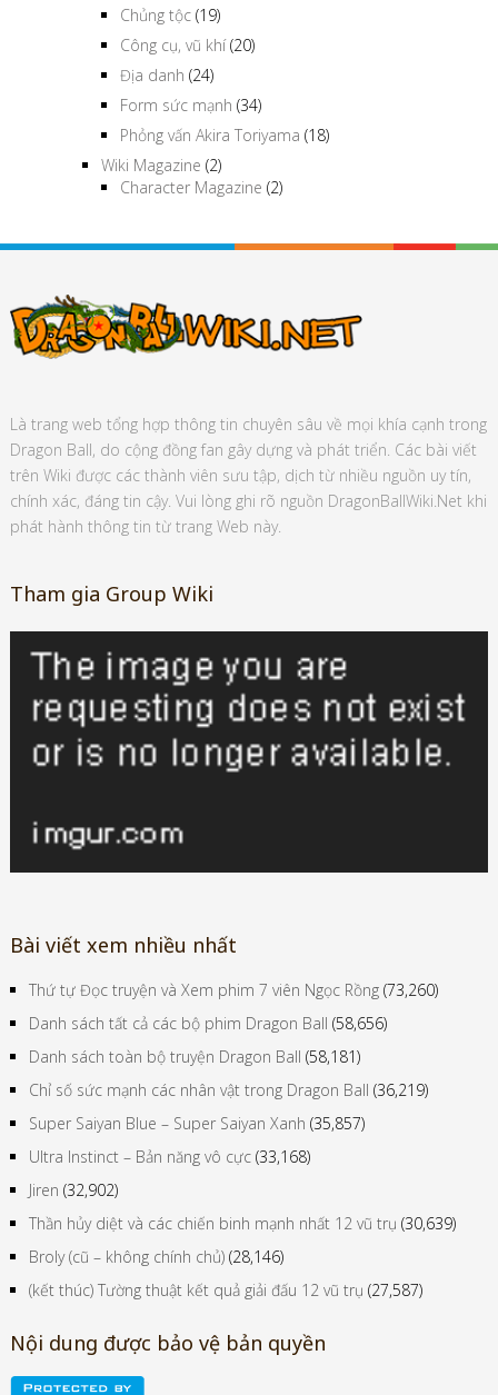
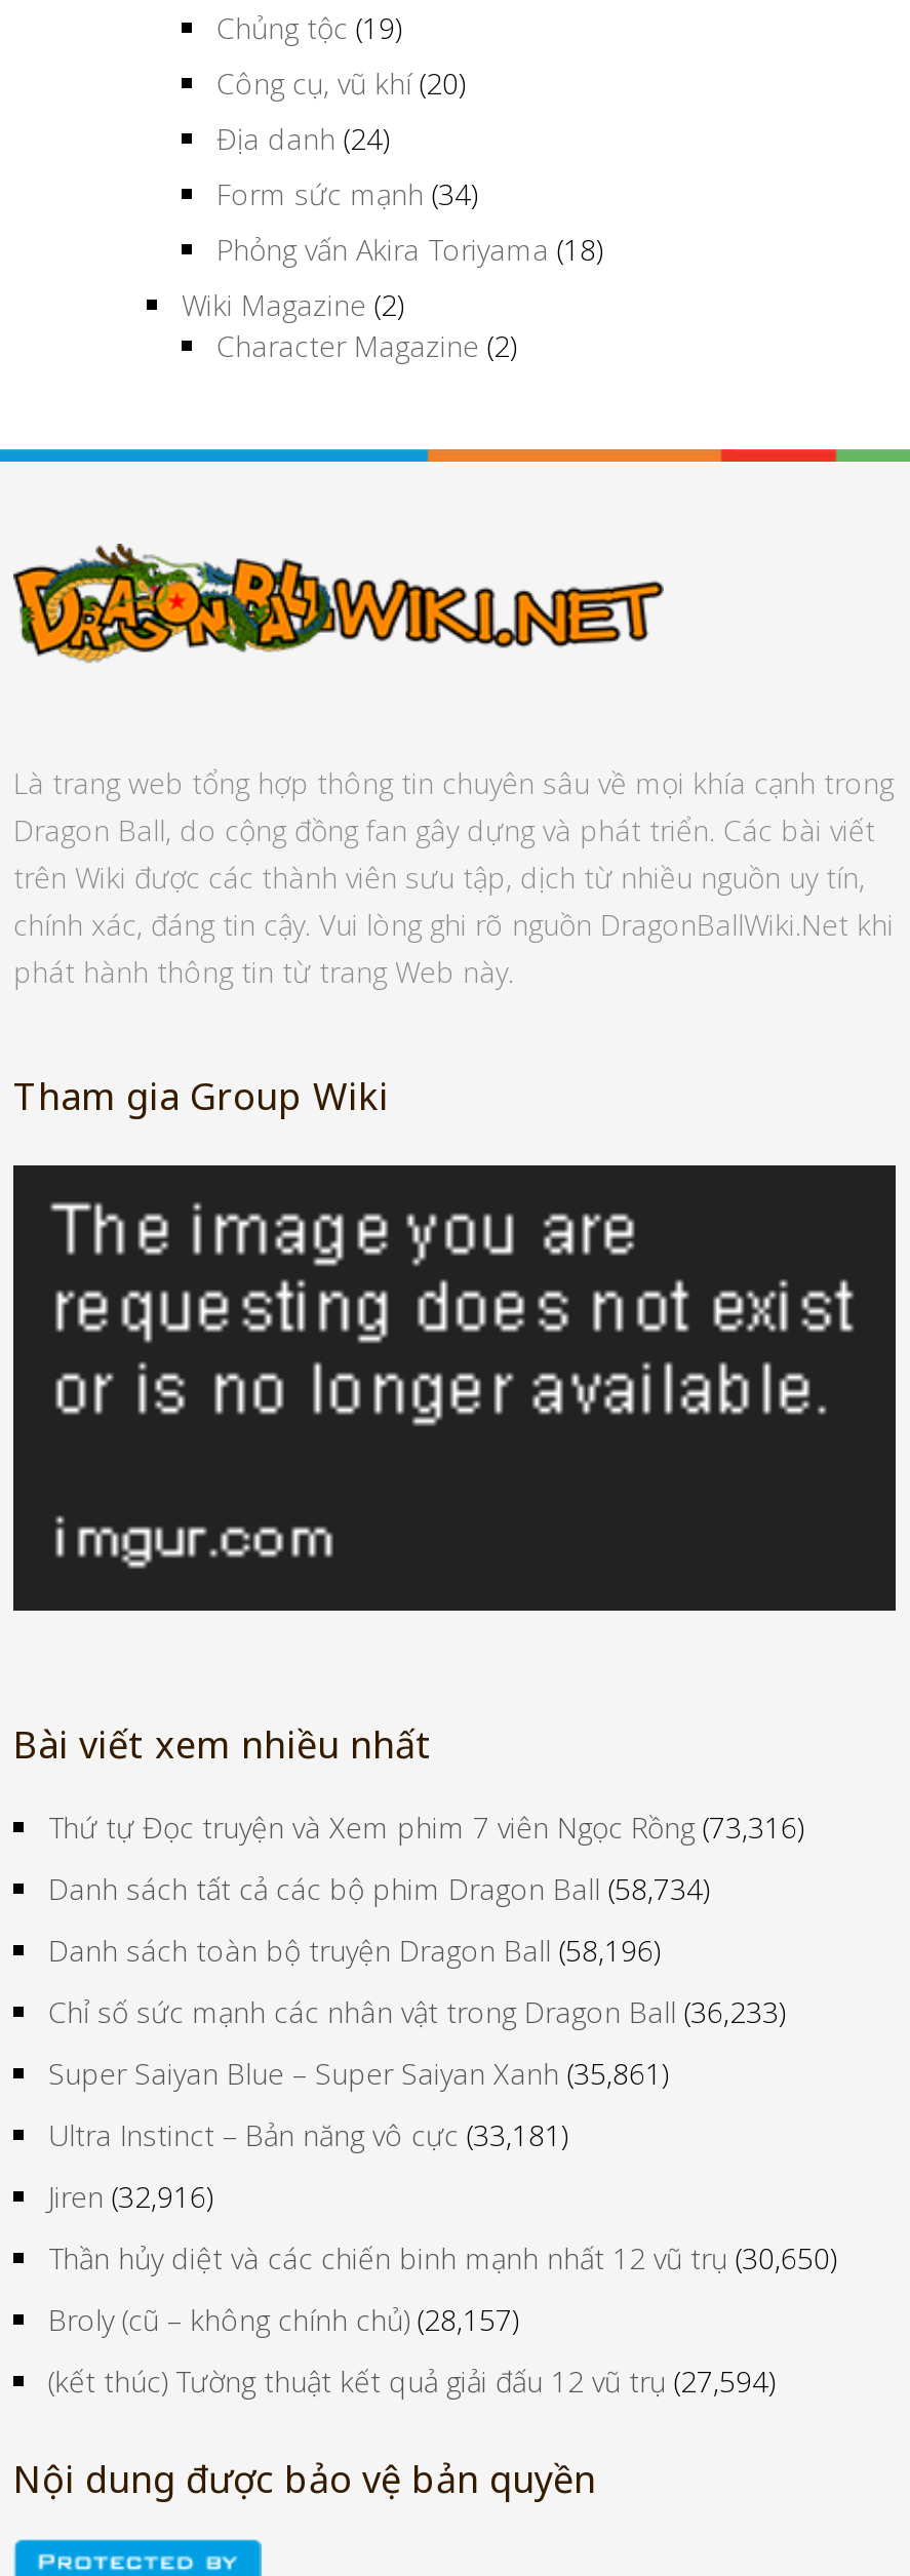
[29,979,438,1000] Thứ tự Đọc truyện và Xem phim 7 viên Ngọc Rồng (73,260) -> [48,1807,803,1846] Thứ tự Đọc truyện và Xem phim 7 viên Ngọc Rồng (73,316)
[29,1012,387,1034] Danh sách tất cả các bộ phim Dragon Ball (58,656) -> [48,1869,709,1908] Danh sách tất cả các bộ phim Dragon Ball (58,734)
[29,1046,360,1067] Danh sách toàn bộ truyện Dragon Ball (58,181) -> [48,1930,660,1969] Danh sách toàn bộ truyện Dragon Ball (58,196)
[29,1079,428,1100] Chỉ số sức mạnh các nhân vật trong Dragon Ball (36,219) -> [48,1992,785,2031] Chỉ số sức mạnh các nhân vật trong Dragon Ball (36,233)
[29,1112,365,1134] Super Saiyan Blue – Super Saiyan Xanh (35,857) -> [48,2053,668,2092] Super Saiyan Blue – Super Saiyan Xanh (35,861)
[29,1146,310,1167] Ultra Instinct – Bản năng vô cực (33,168) -> [48,2115,567,2154] Ultra Instinct – Bản năng vô cực (33,181)
[29,1179,118,1200] Jiren (32,902) -> [48,2177,212,2216] Jiren (32,916)
[29,1212,456,1234] Thần hủy diệt và các chiến binh mạnh nhất 12 vũ trụ (30,639) -> [48,2238,836,2277] Thần hủy diệt và các chiến binh mạnh nhất 12 vũ trụ (30,650)
[29,1246,283,1267] Broly (cũ – không chính chủ) (28,146) -> [48,2300,518,2339] Broly (cũ – không chính chủ) (28,157)
[29,1279,422,1300] (kết thúc) Tường thuật kết quả giải đấu 12 vũ trụ (27,587) -> [48,2361,775,2400] (kết thúc) Tường thuật kết quả giải đấu 12 vũ trụ (27,594)

